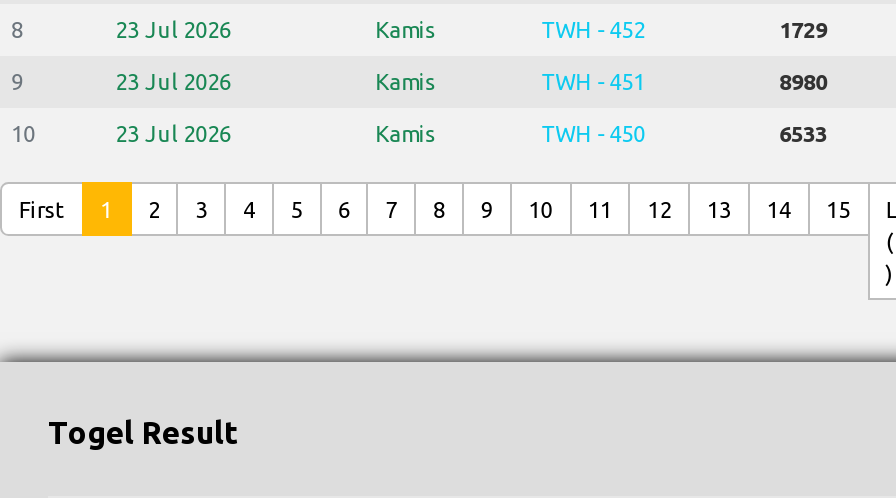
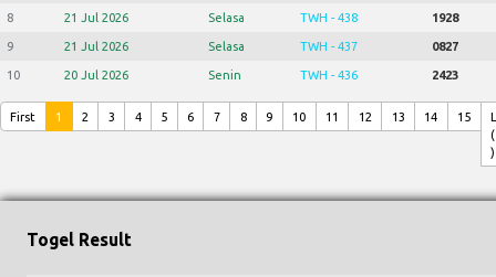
[115,18,827,42] 23 Jul 2026 | Kamis | TWH - 452 | 1729 -> [64,11,458,24] 21 Jul 2026 | Selasa | TWH - 438 | 1928
[115,70,827,94] 23 Jul 2026 | Kamis | TWH - 451 | 8980 -> [64,40,458,53] 21 Jul 2026 | Selasa | TWH - 437 | 0827
[115,122,827,146] 23 Jul 2026 | Kamis | TWH - 450 | 6533 -> [64,69,458,82] 20 Jul 2026 | Senin | TWH - 436 | 2423

